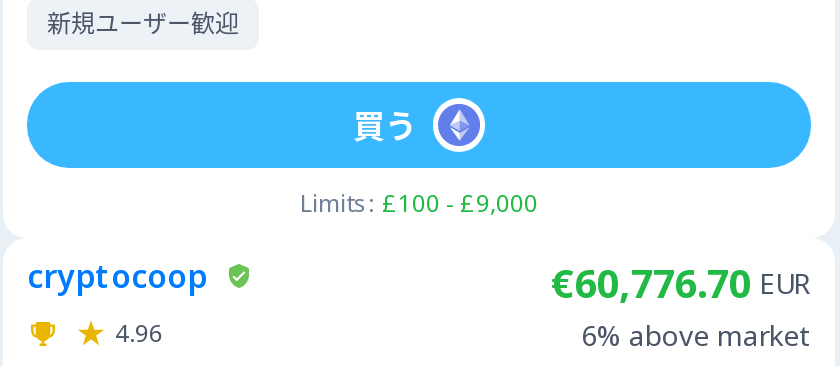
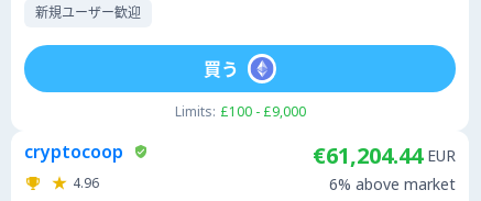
[551,256,811,310] €60,776.70 EUR -> [313,141,456,170] €61,204.44 EUR

